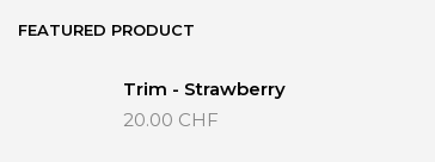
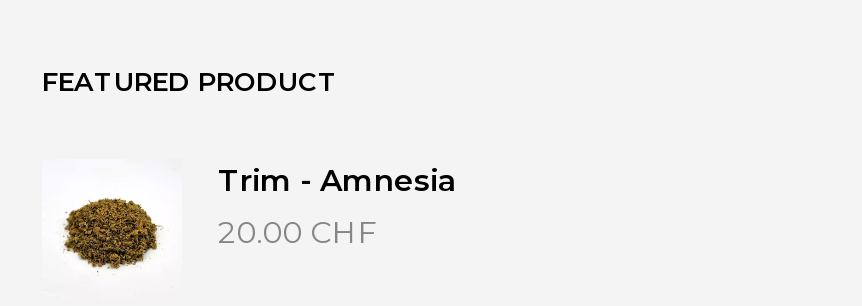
none -> [62,197,160,271] [image]
[123,78,286,100] Trim - Strawberry -> [218,161,456,199] Trim - Amnesia

